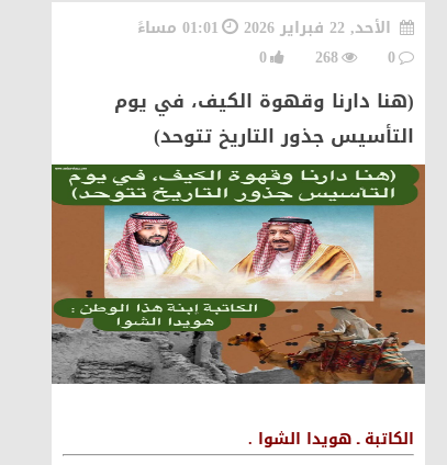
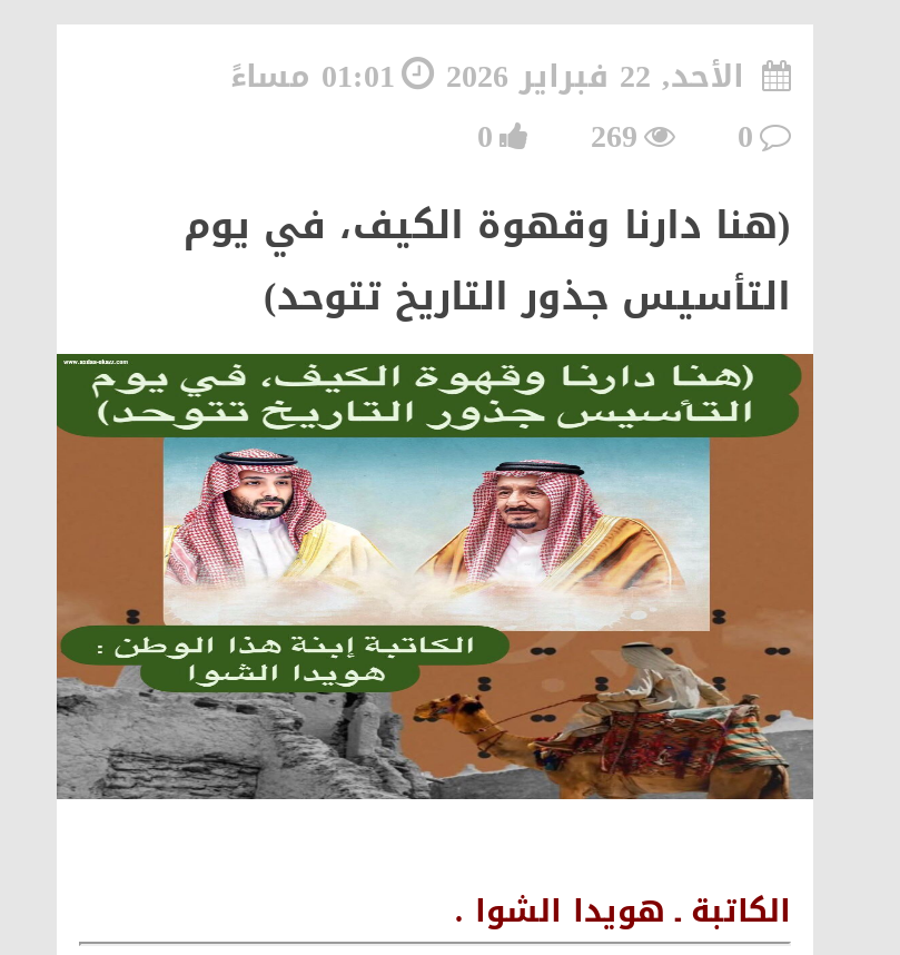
[259,43,395,72] 0 268 0 -> [477,107,753,167] 0 269 0

